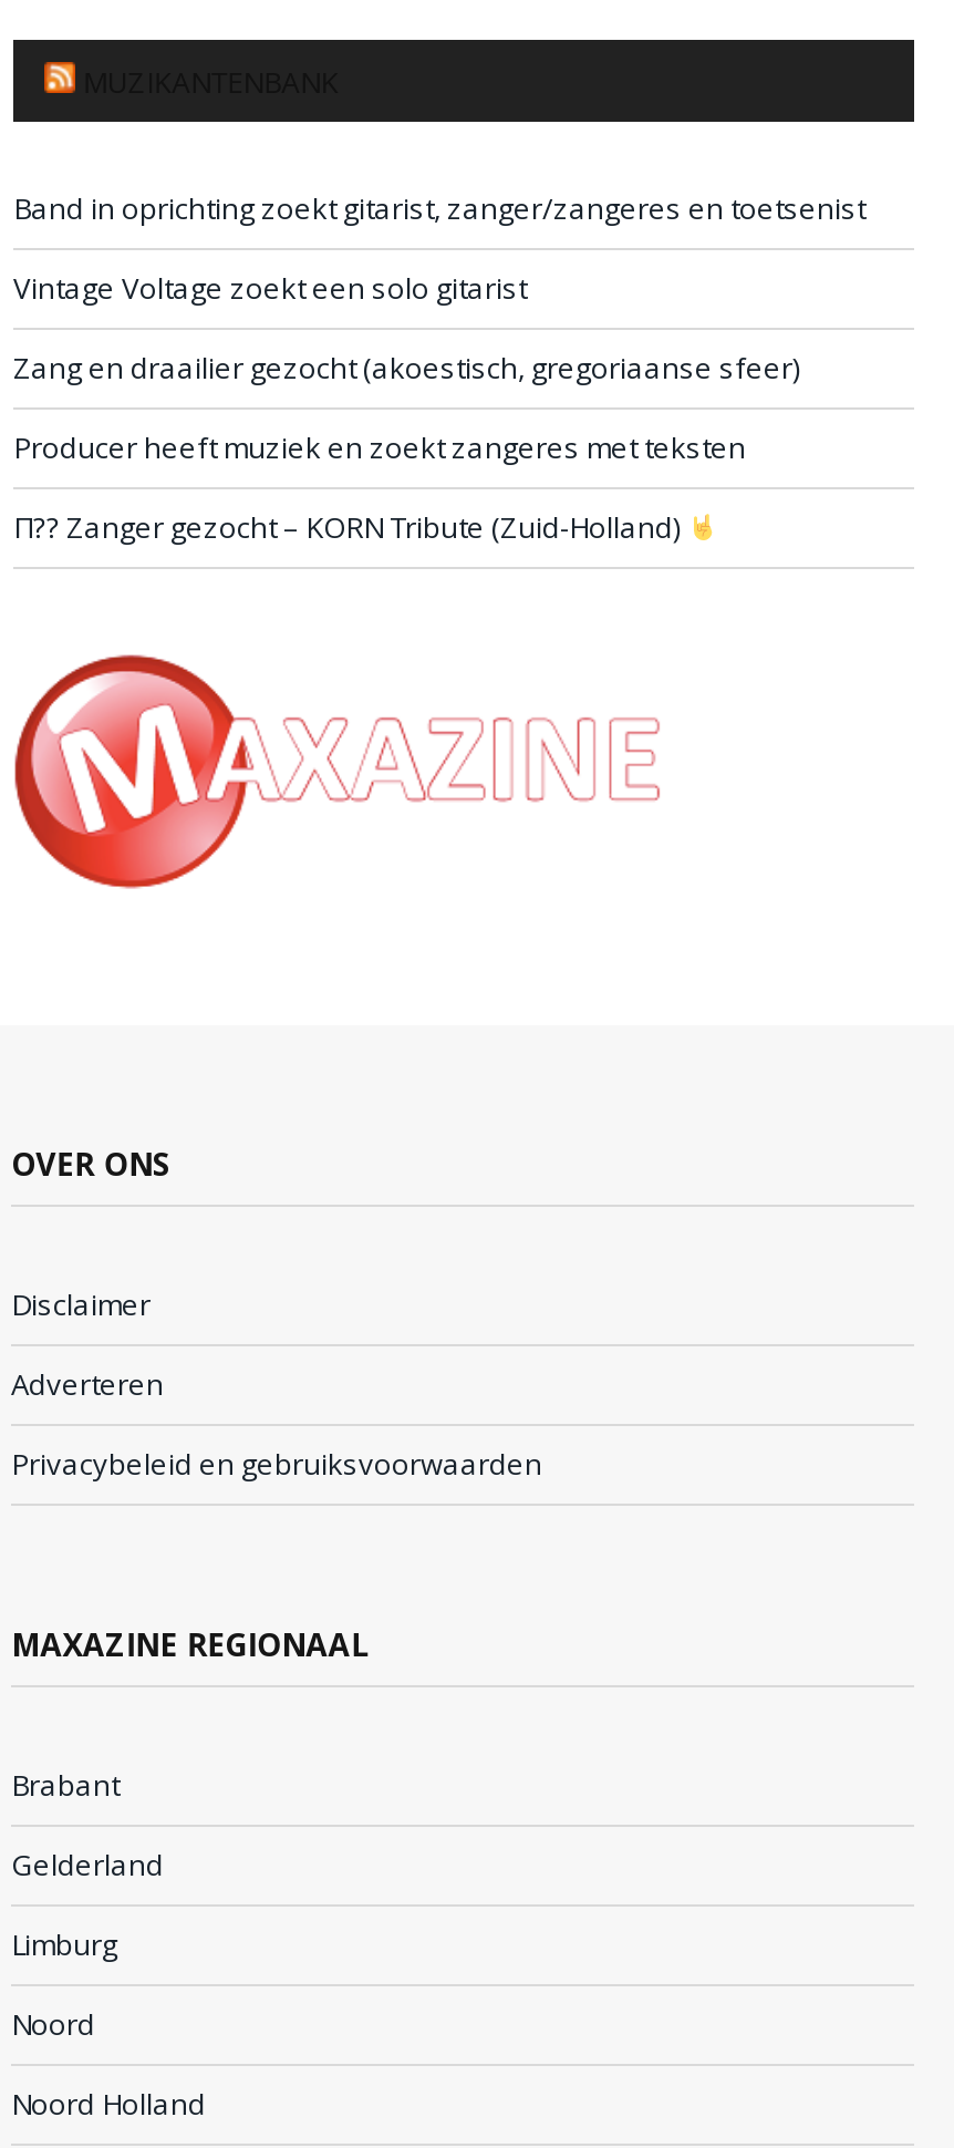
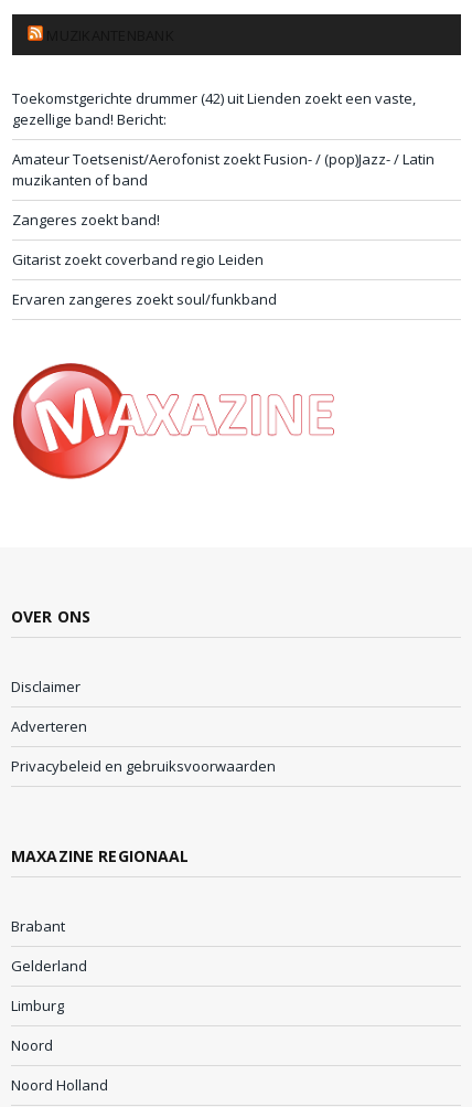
[13,188,865,228] Band in oprichting zoekt gitarist, zanger/zangeres en toetsenist -> [12,88,416,129] Toekomstgerichte drummer (42) uit Lienden zoekt een vaste, | gezellige band! Bericht:
[13,268,527,308] Vintage Voltage zoekt een solo gitarist -> [12,149,435,190] Amateur Toetsenist/Aerofonist zoekt Fusion- / (pop)Jazz- / Latin | muzikanten of band
[13,348,799,388] Zang en draailier gezocht (akoestisch, gregoriaanse sfeer) -> [12,210,160,230] Zangeres zoekt band!
[13,428,746,467] Producer heeft muziek en zoekt zangeres met teksten -> [12,250,264,269] Gitarist zoekt coverband regio Leiden
[13,507,686,547] П?? Zanger gezocht – KORN Tribute (Zuid-Holland) -> [12,289,277,309] Ervaren zangeres zoekt soul/funkband

